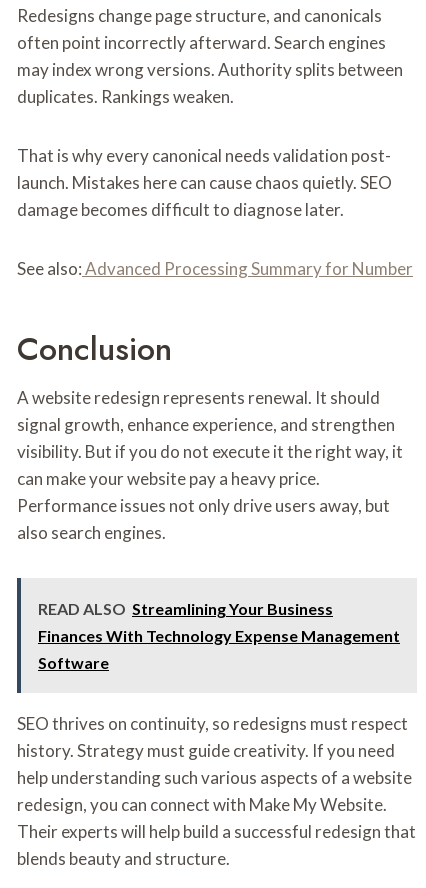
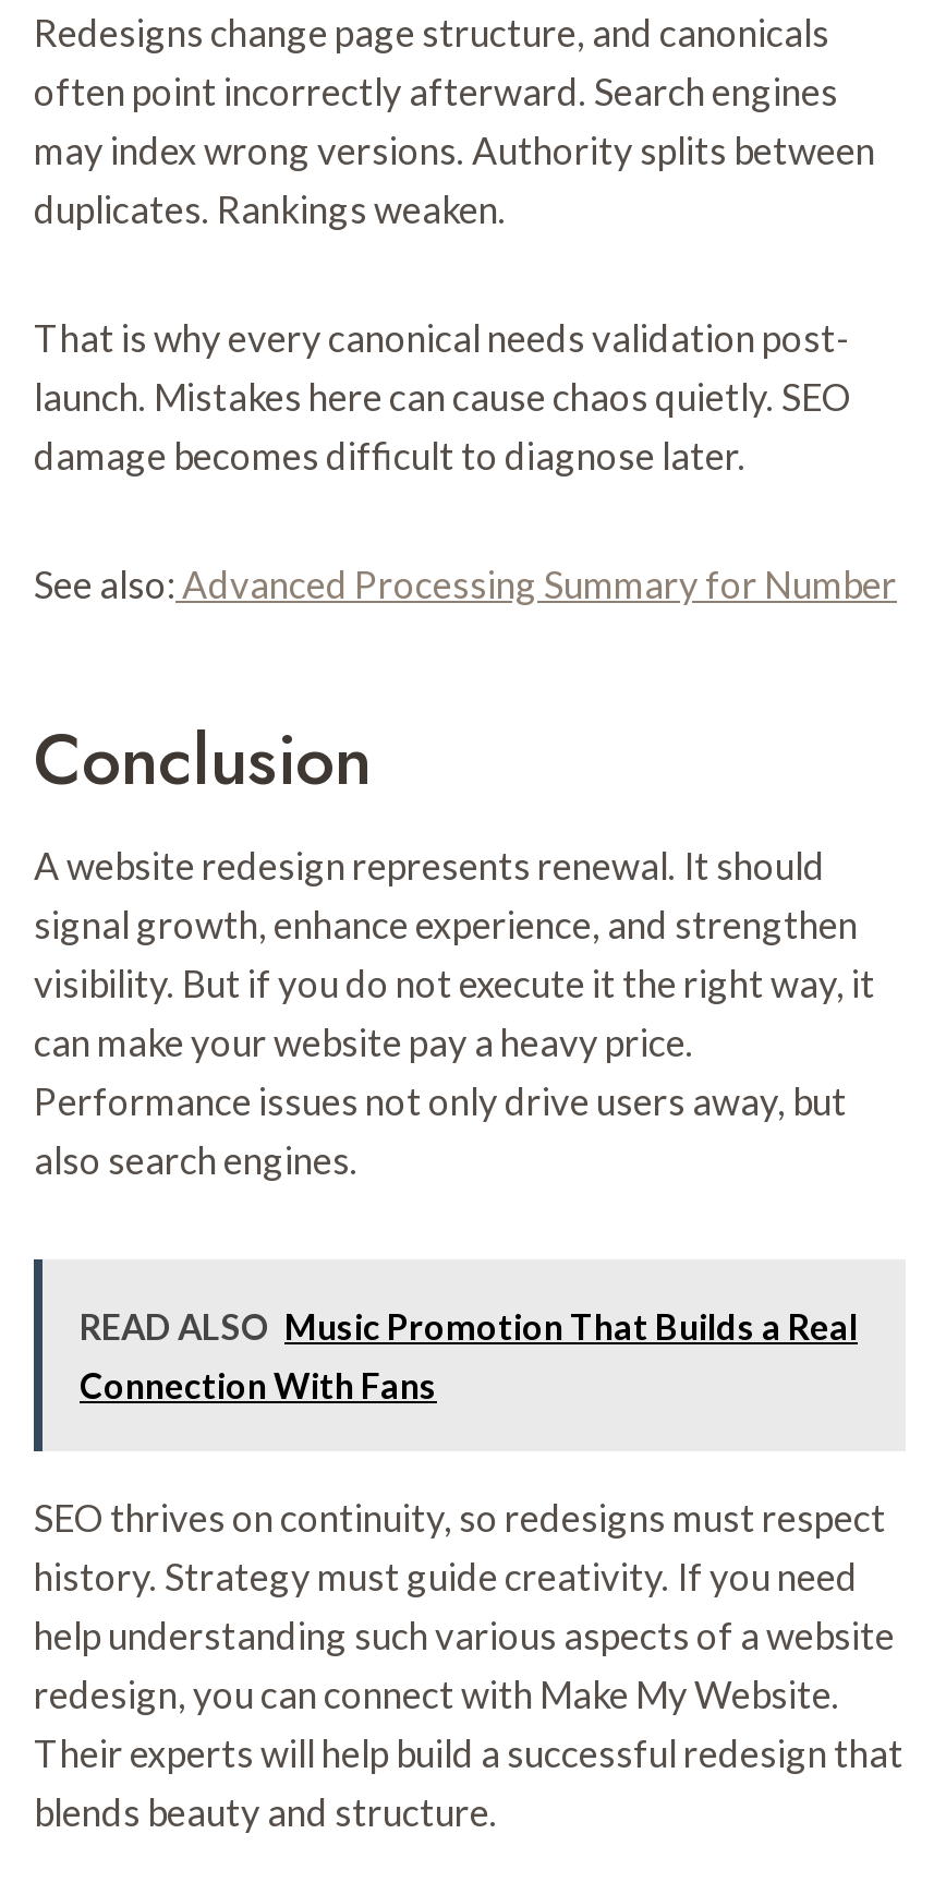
[38,599,400,672] READ ALSO Streamlining Your Business | Finances With Technology Expense Management | Software -> [80,1305,858,1405] READ ALSO Music Promotion That Builds a Real | Connection With Fans

